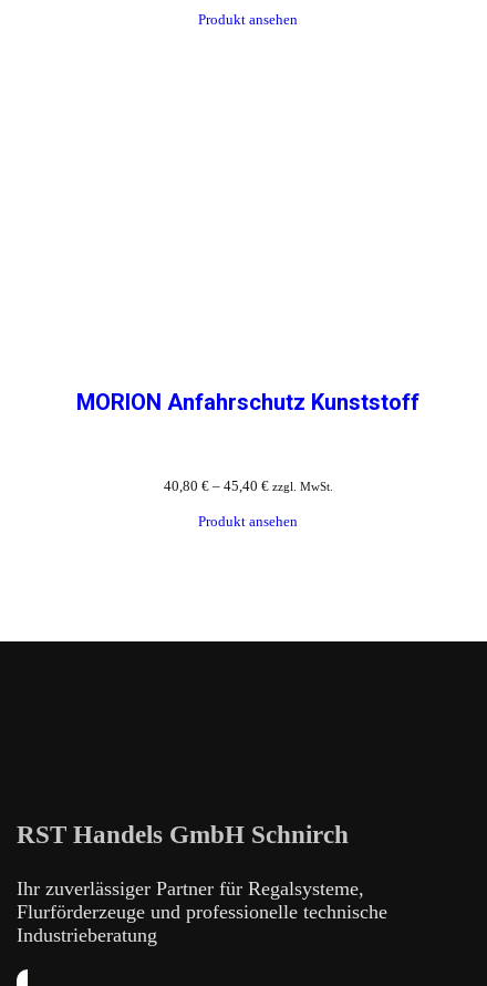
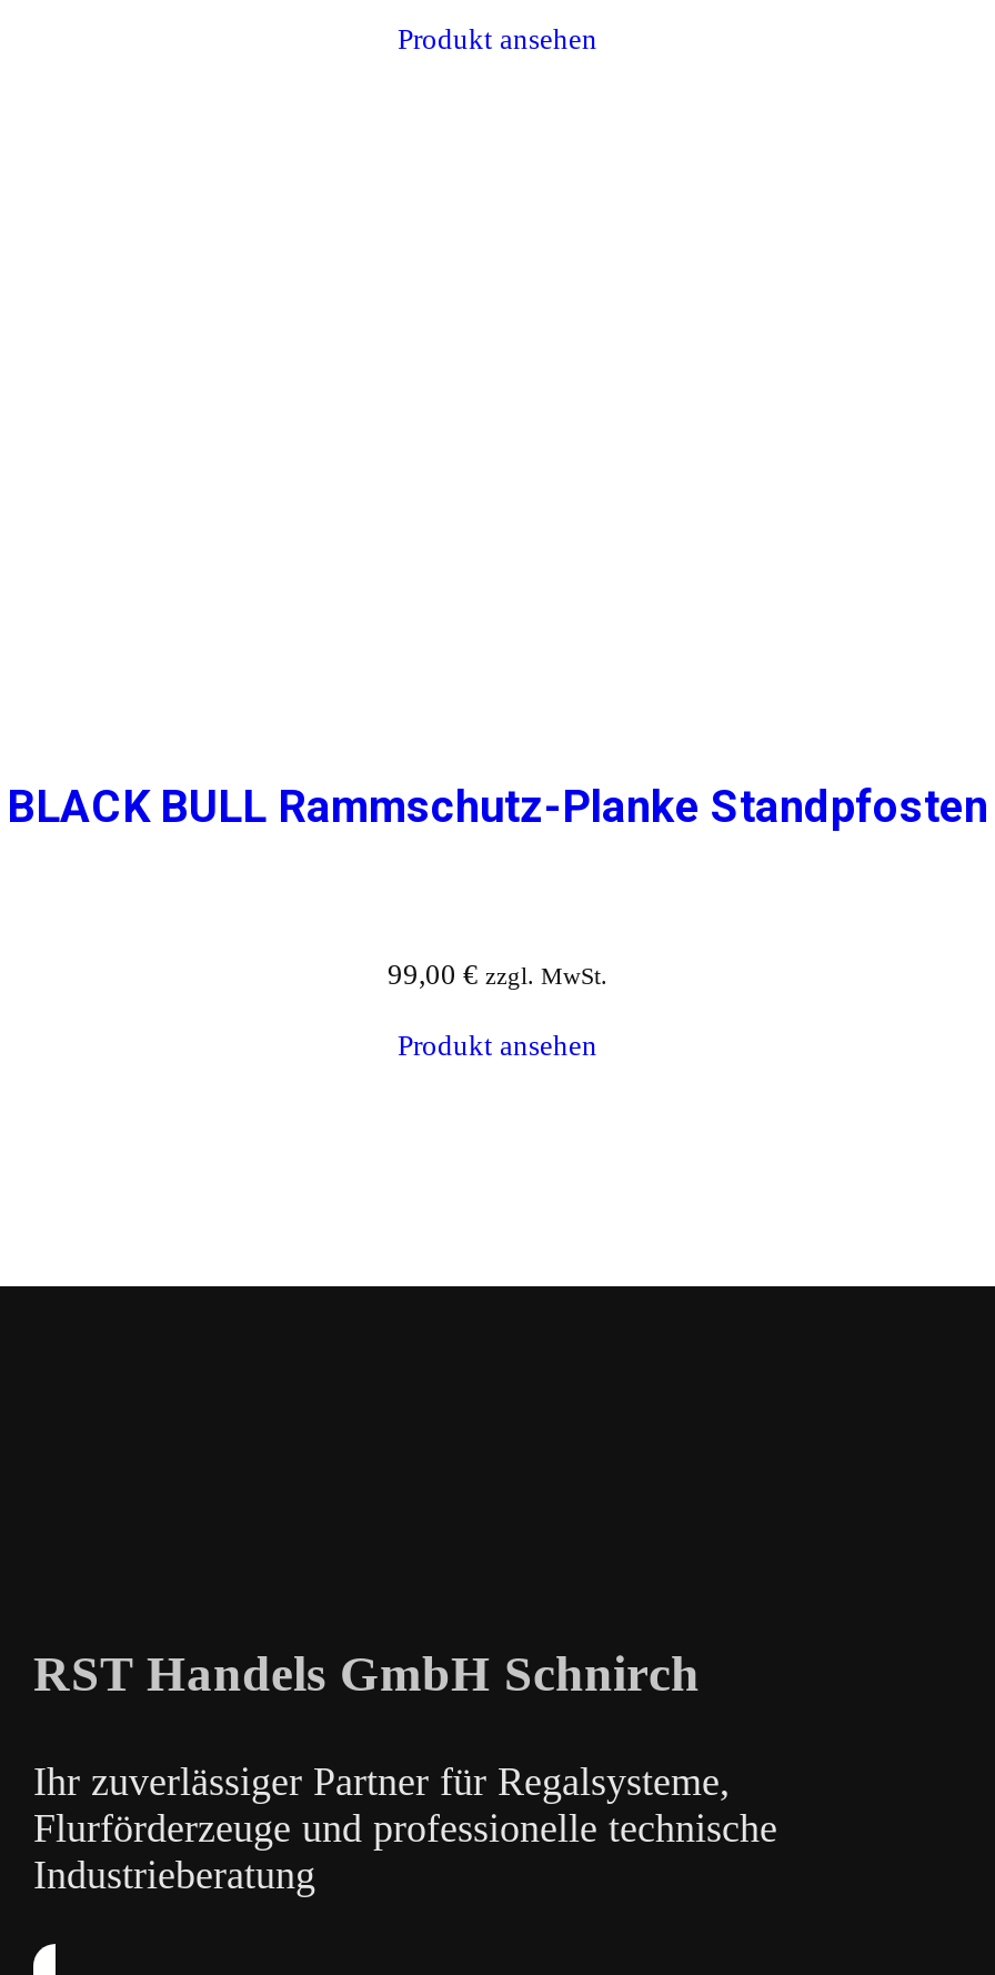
[76,389,419,415] MORION Anfahrschutz Kunststoff -> [7,779,988,833] BLACK BULL Rammschutz-Planke Standpfosten
[163,477,333,494] 40,80 €– 45,40 € zzgl. MwSt. -> [388,957,607,990] 99,00 € zzgl. MwSt.

